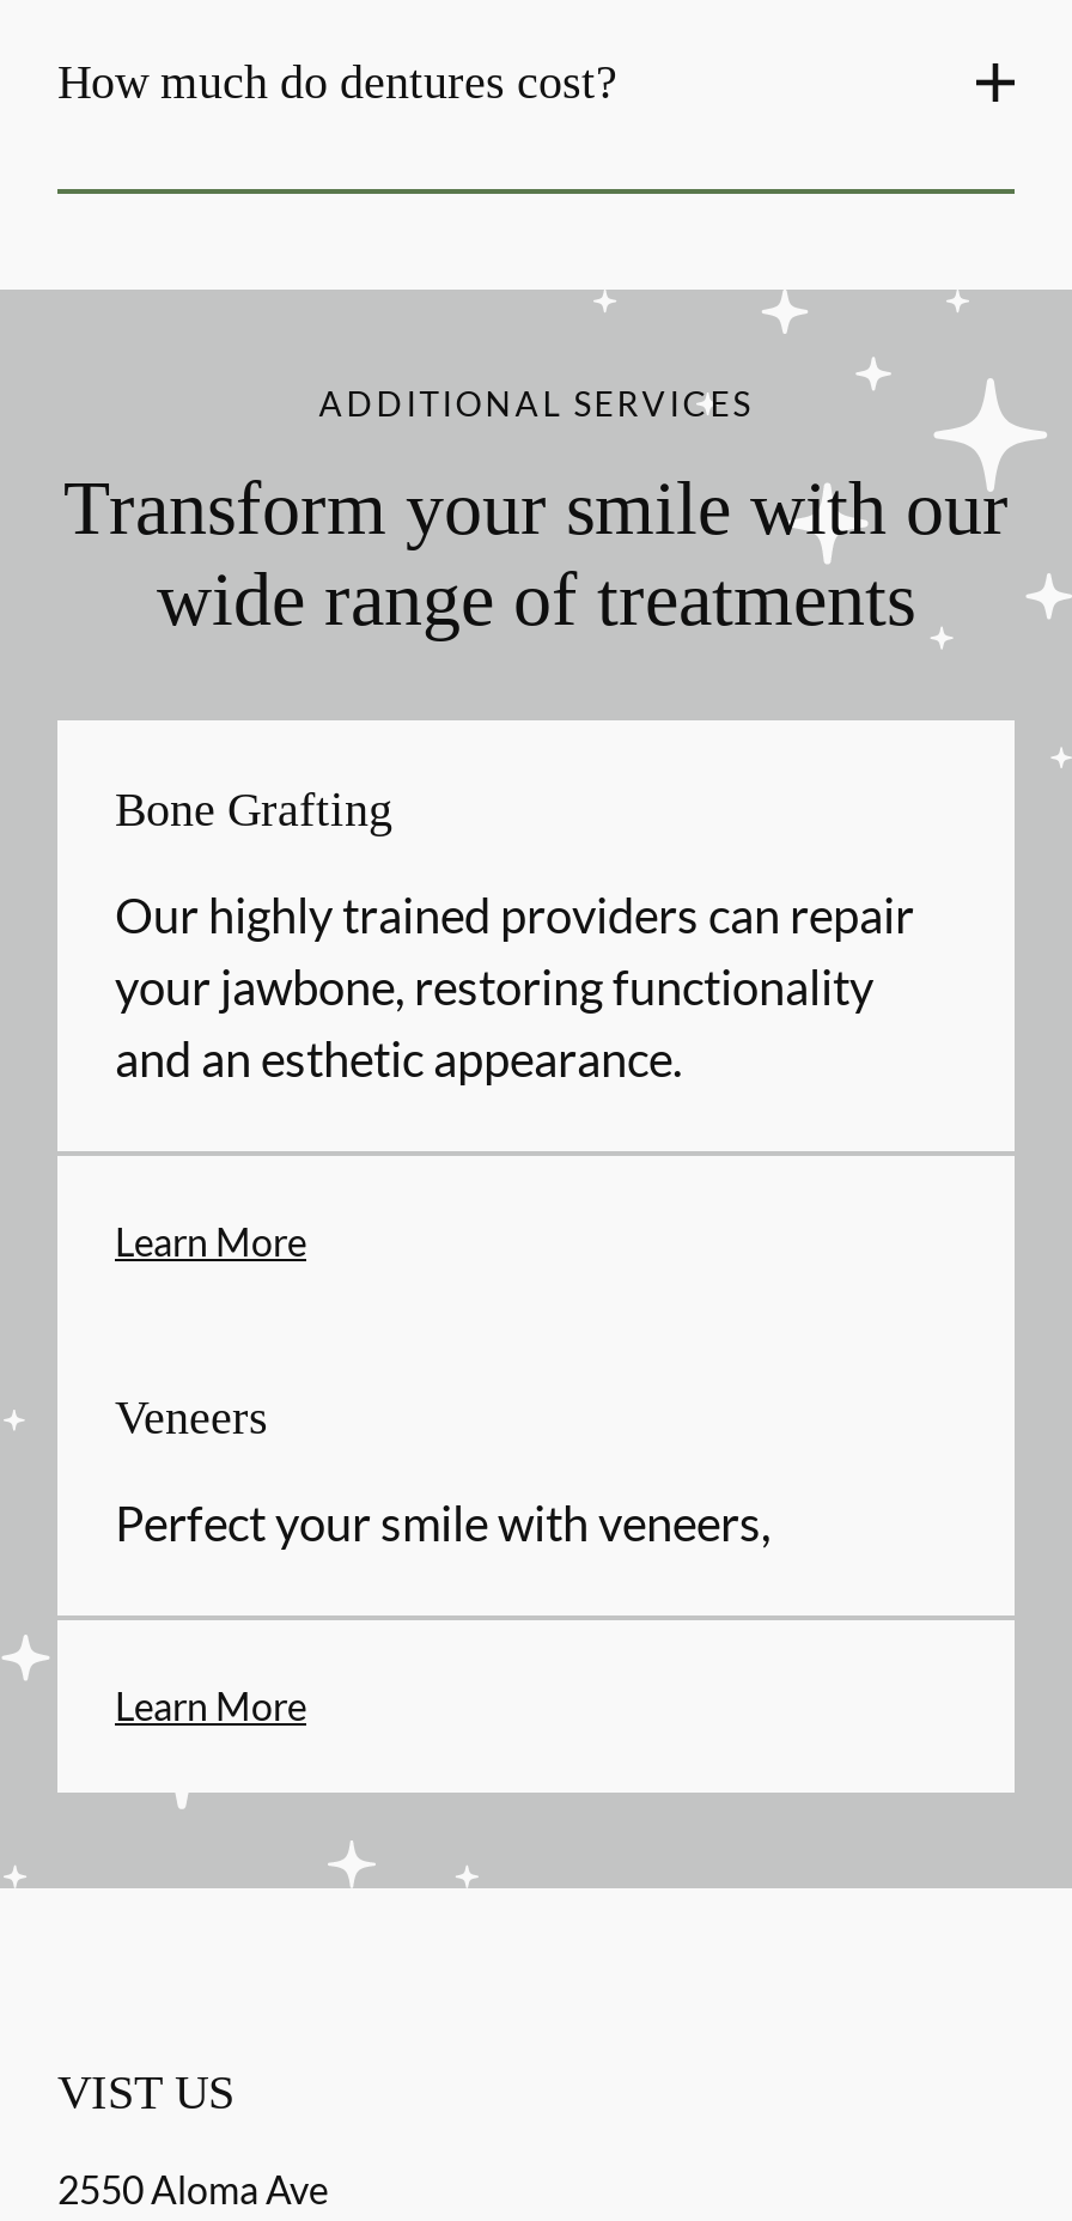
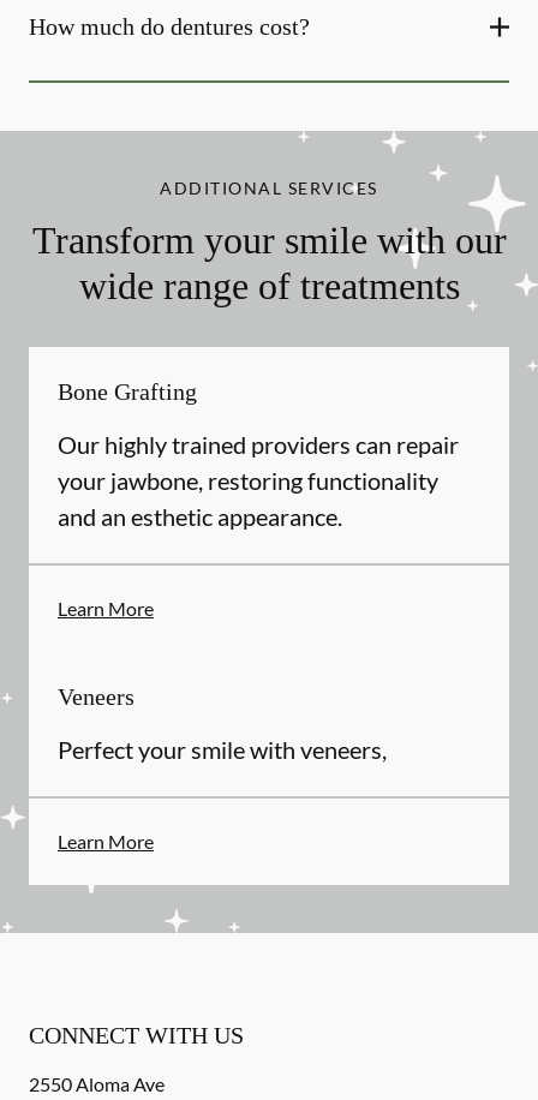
[57,2065,234,2118] VIST US -> [29,1022,244,1048] CONNECT WITH US

